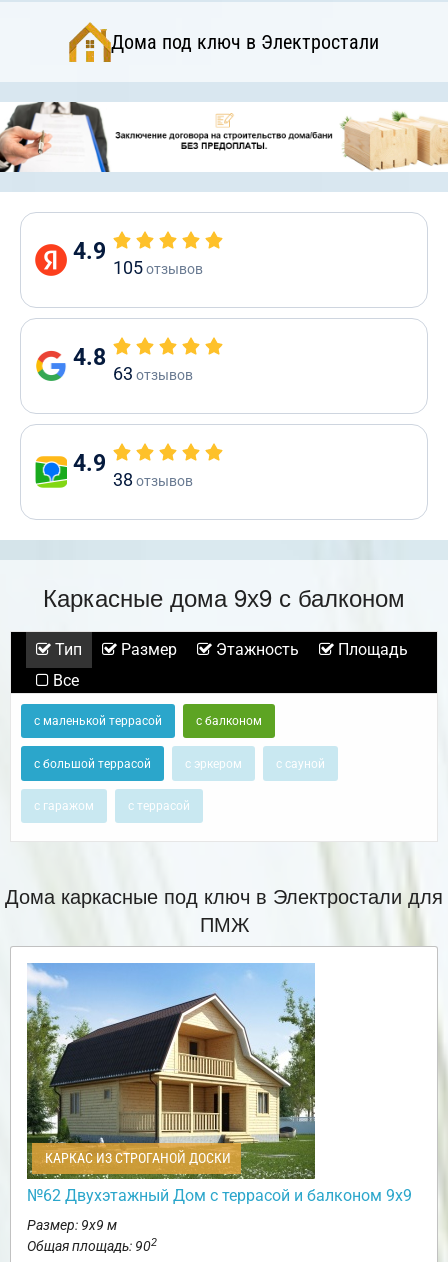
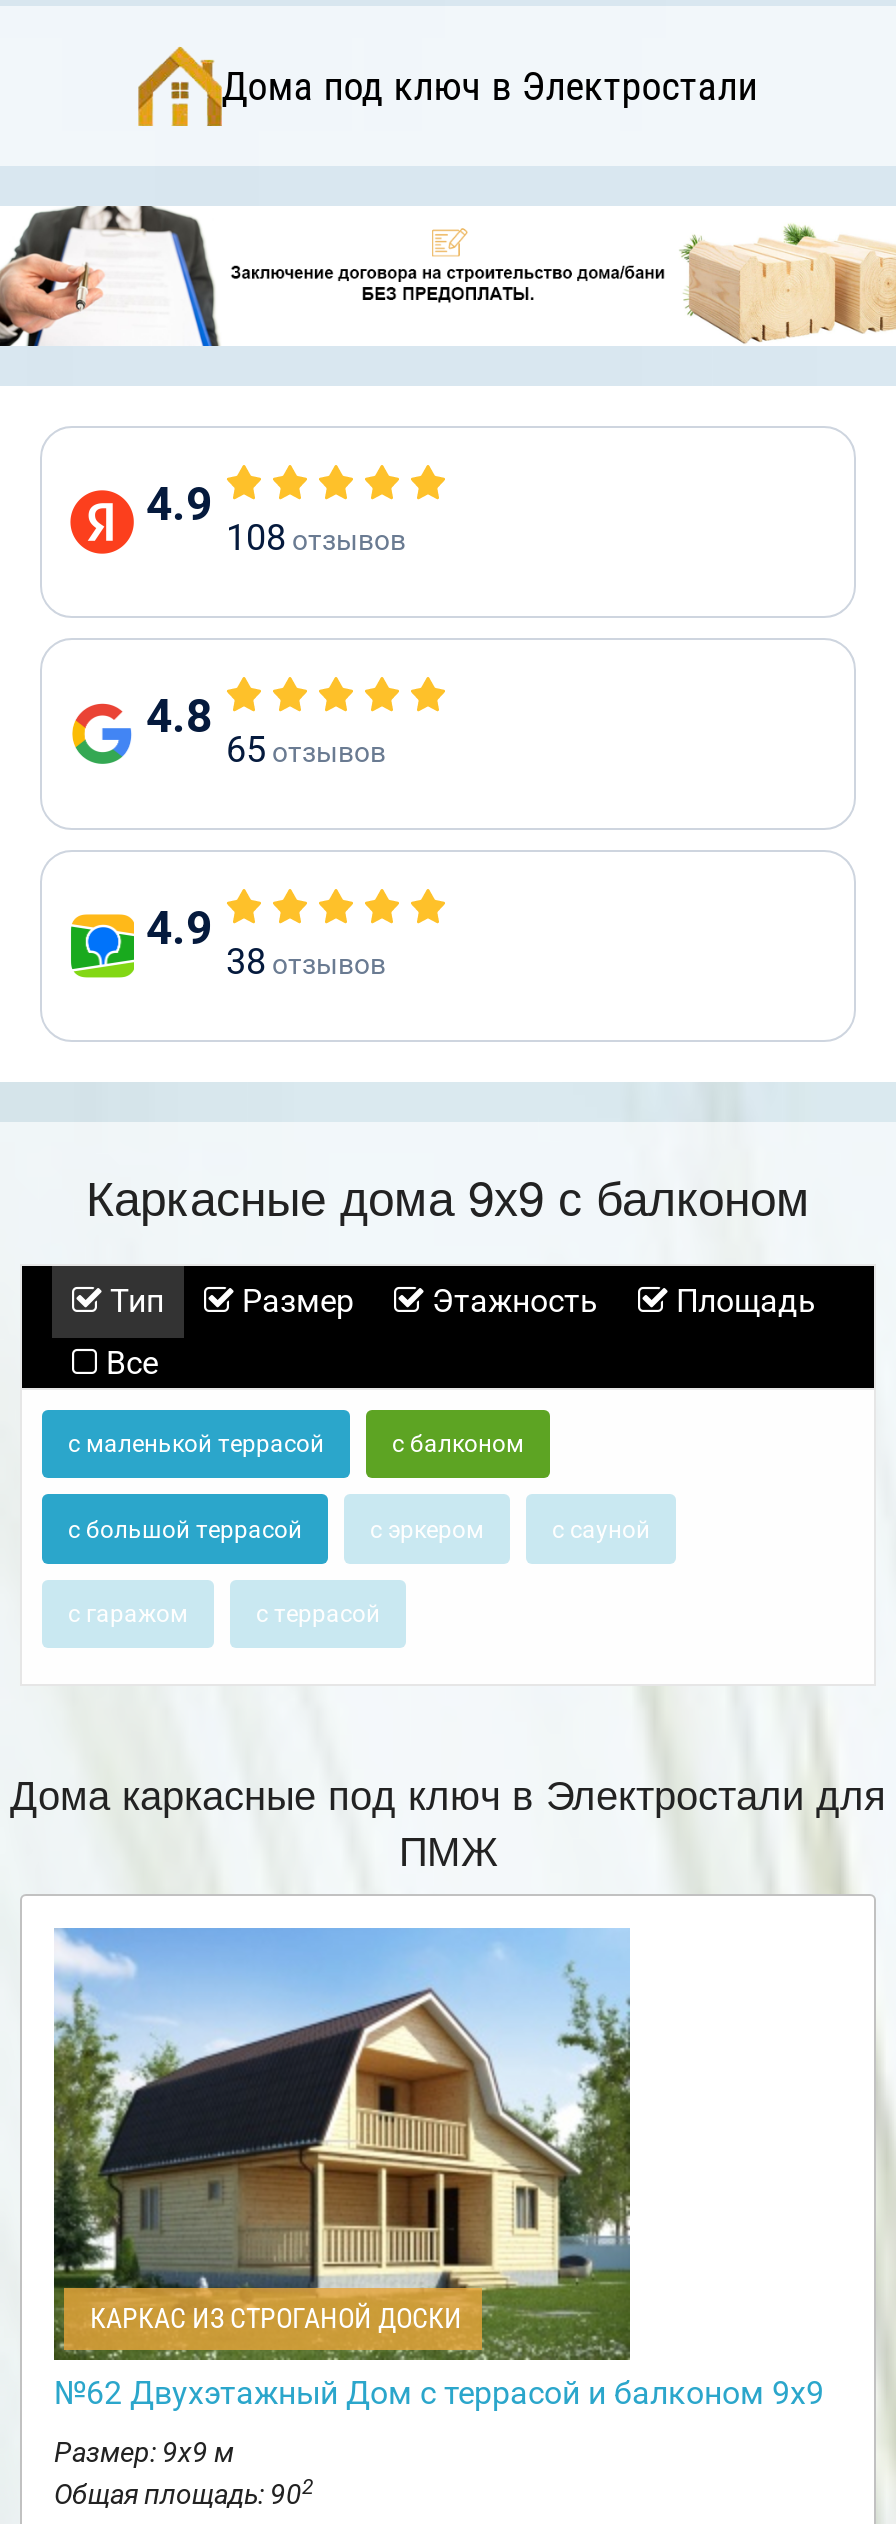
[113,257,203,278] 105 отзывов -> [226,516,406,558] 108 отзывов
[113,363,193,384] 63 отзывов -> [226,728,386,770] 65 отзывов

